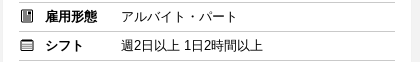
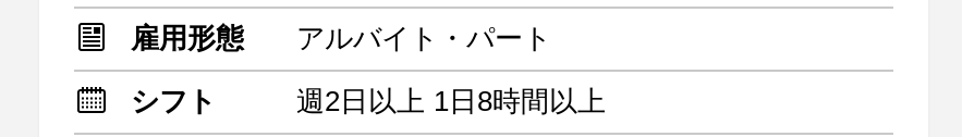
[121,38,263,53] 週2日以上 1日2時間以上 -> [296,85,606,117] 週2日以上 1日8時間以上

